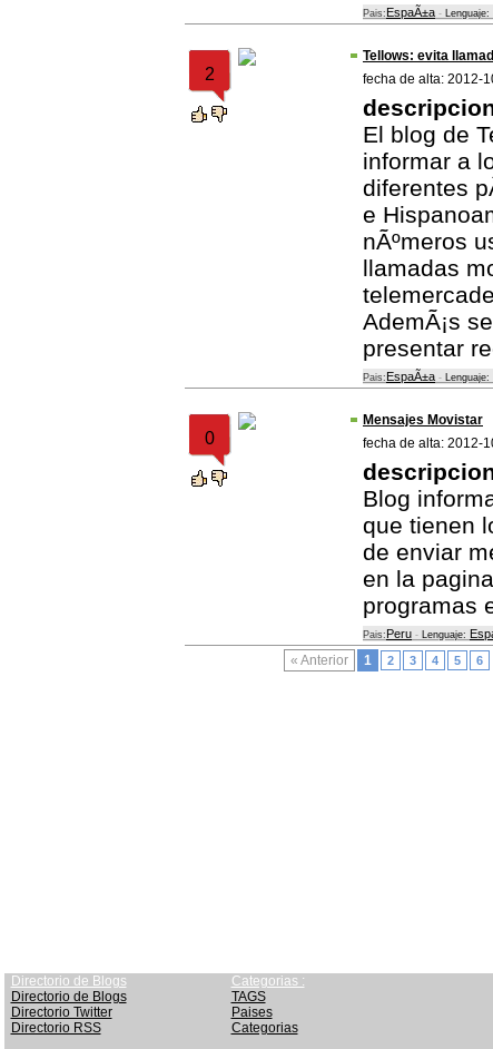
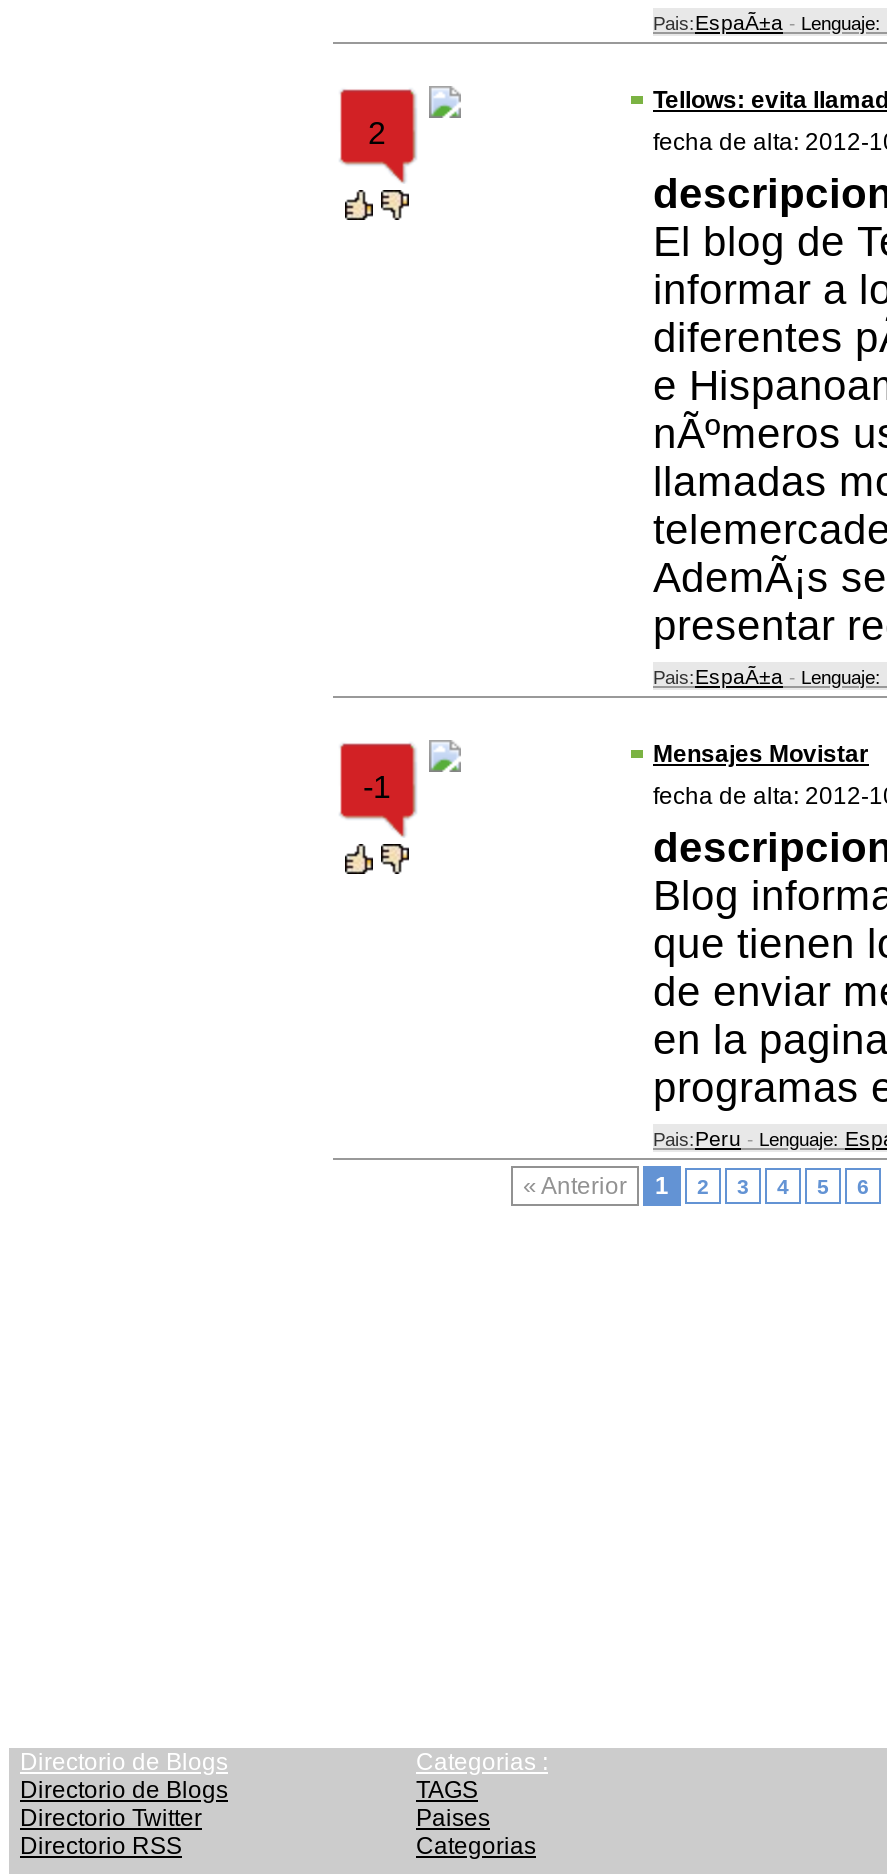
[204,429,214,448] 0 -> [363,770,391,804] -1

